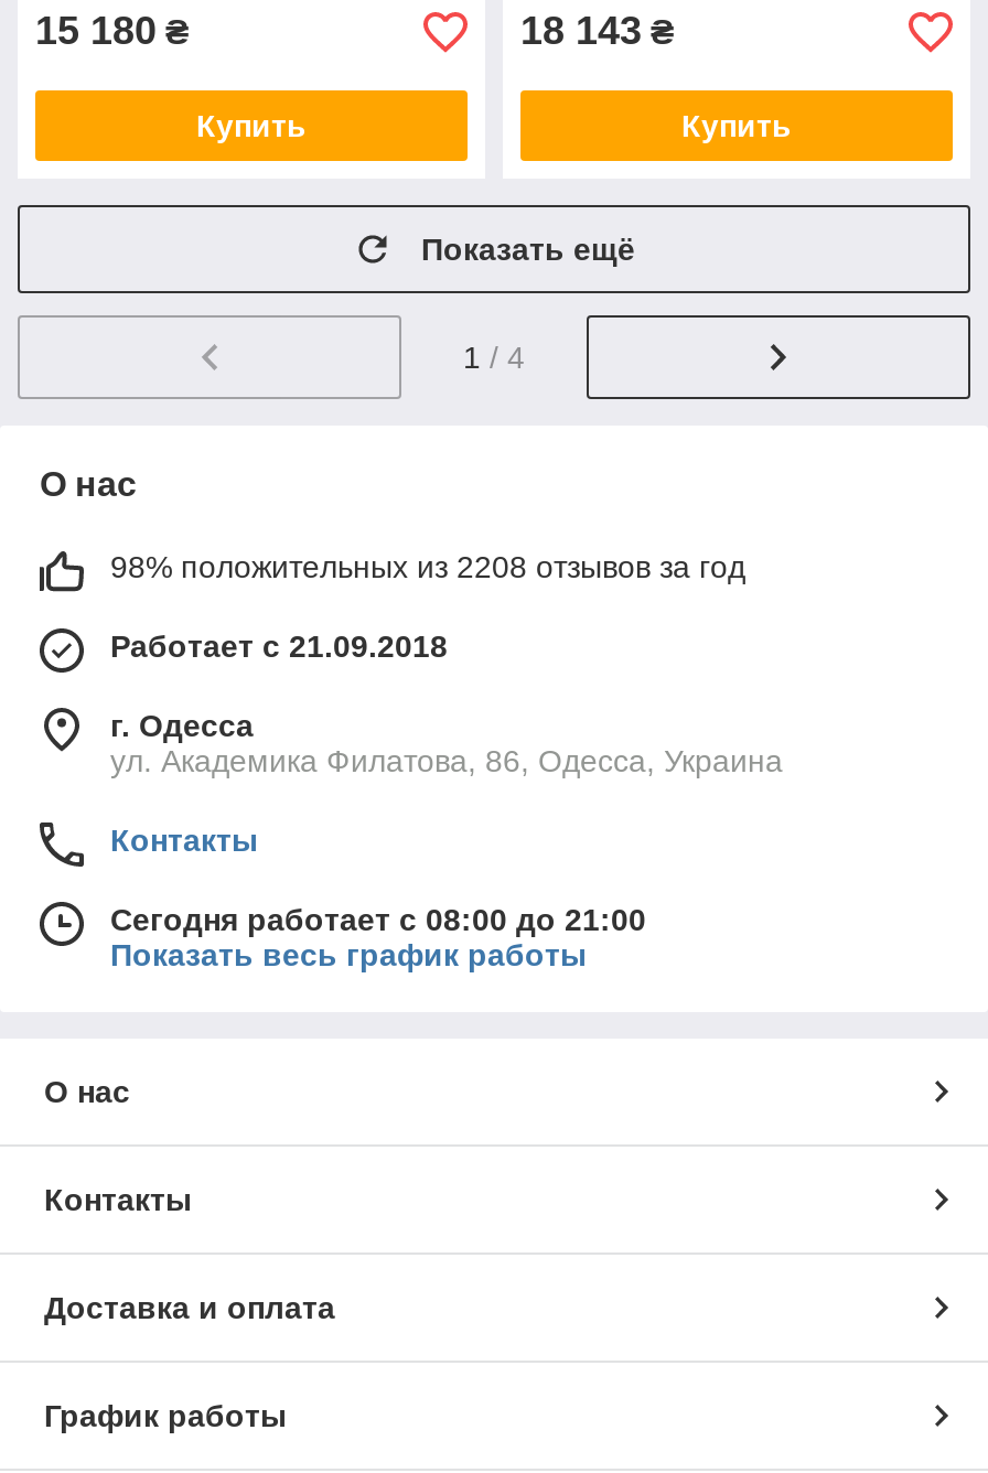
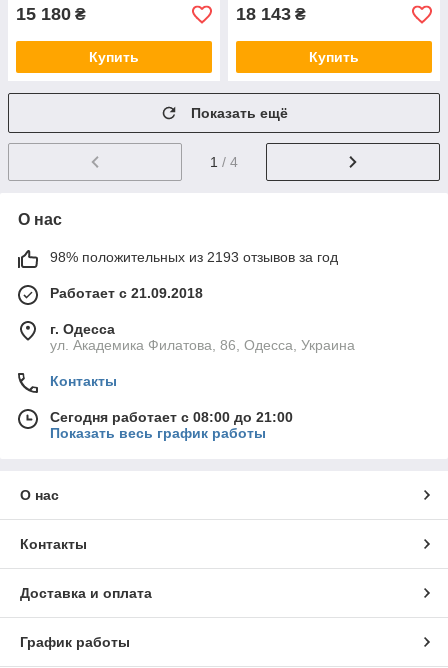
[110,550,745,585] 98% положительных из 2208 отзывов за год -> [50,249,338,265] 98% положительных из 2193 отзывов за год

